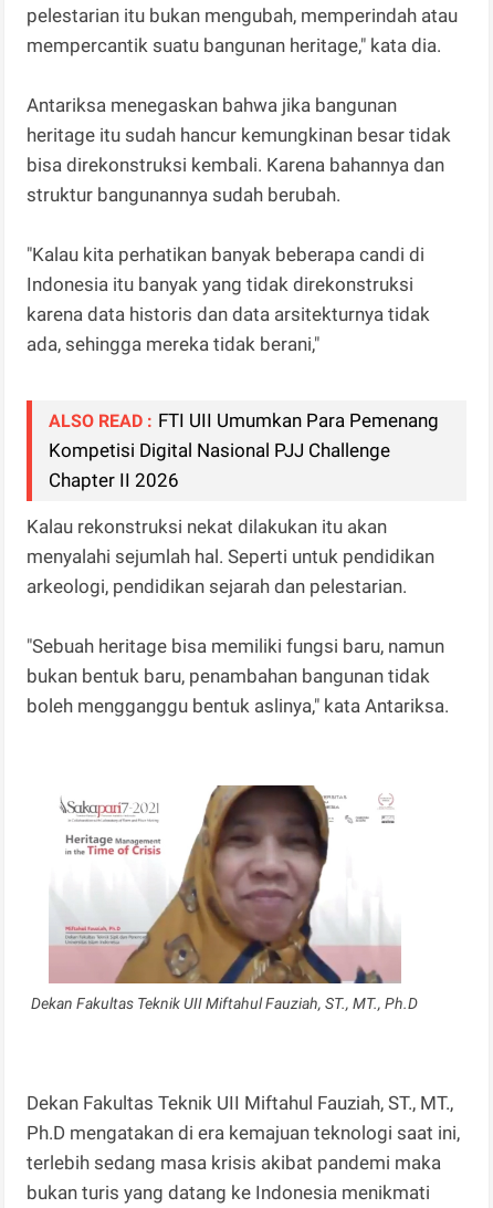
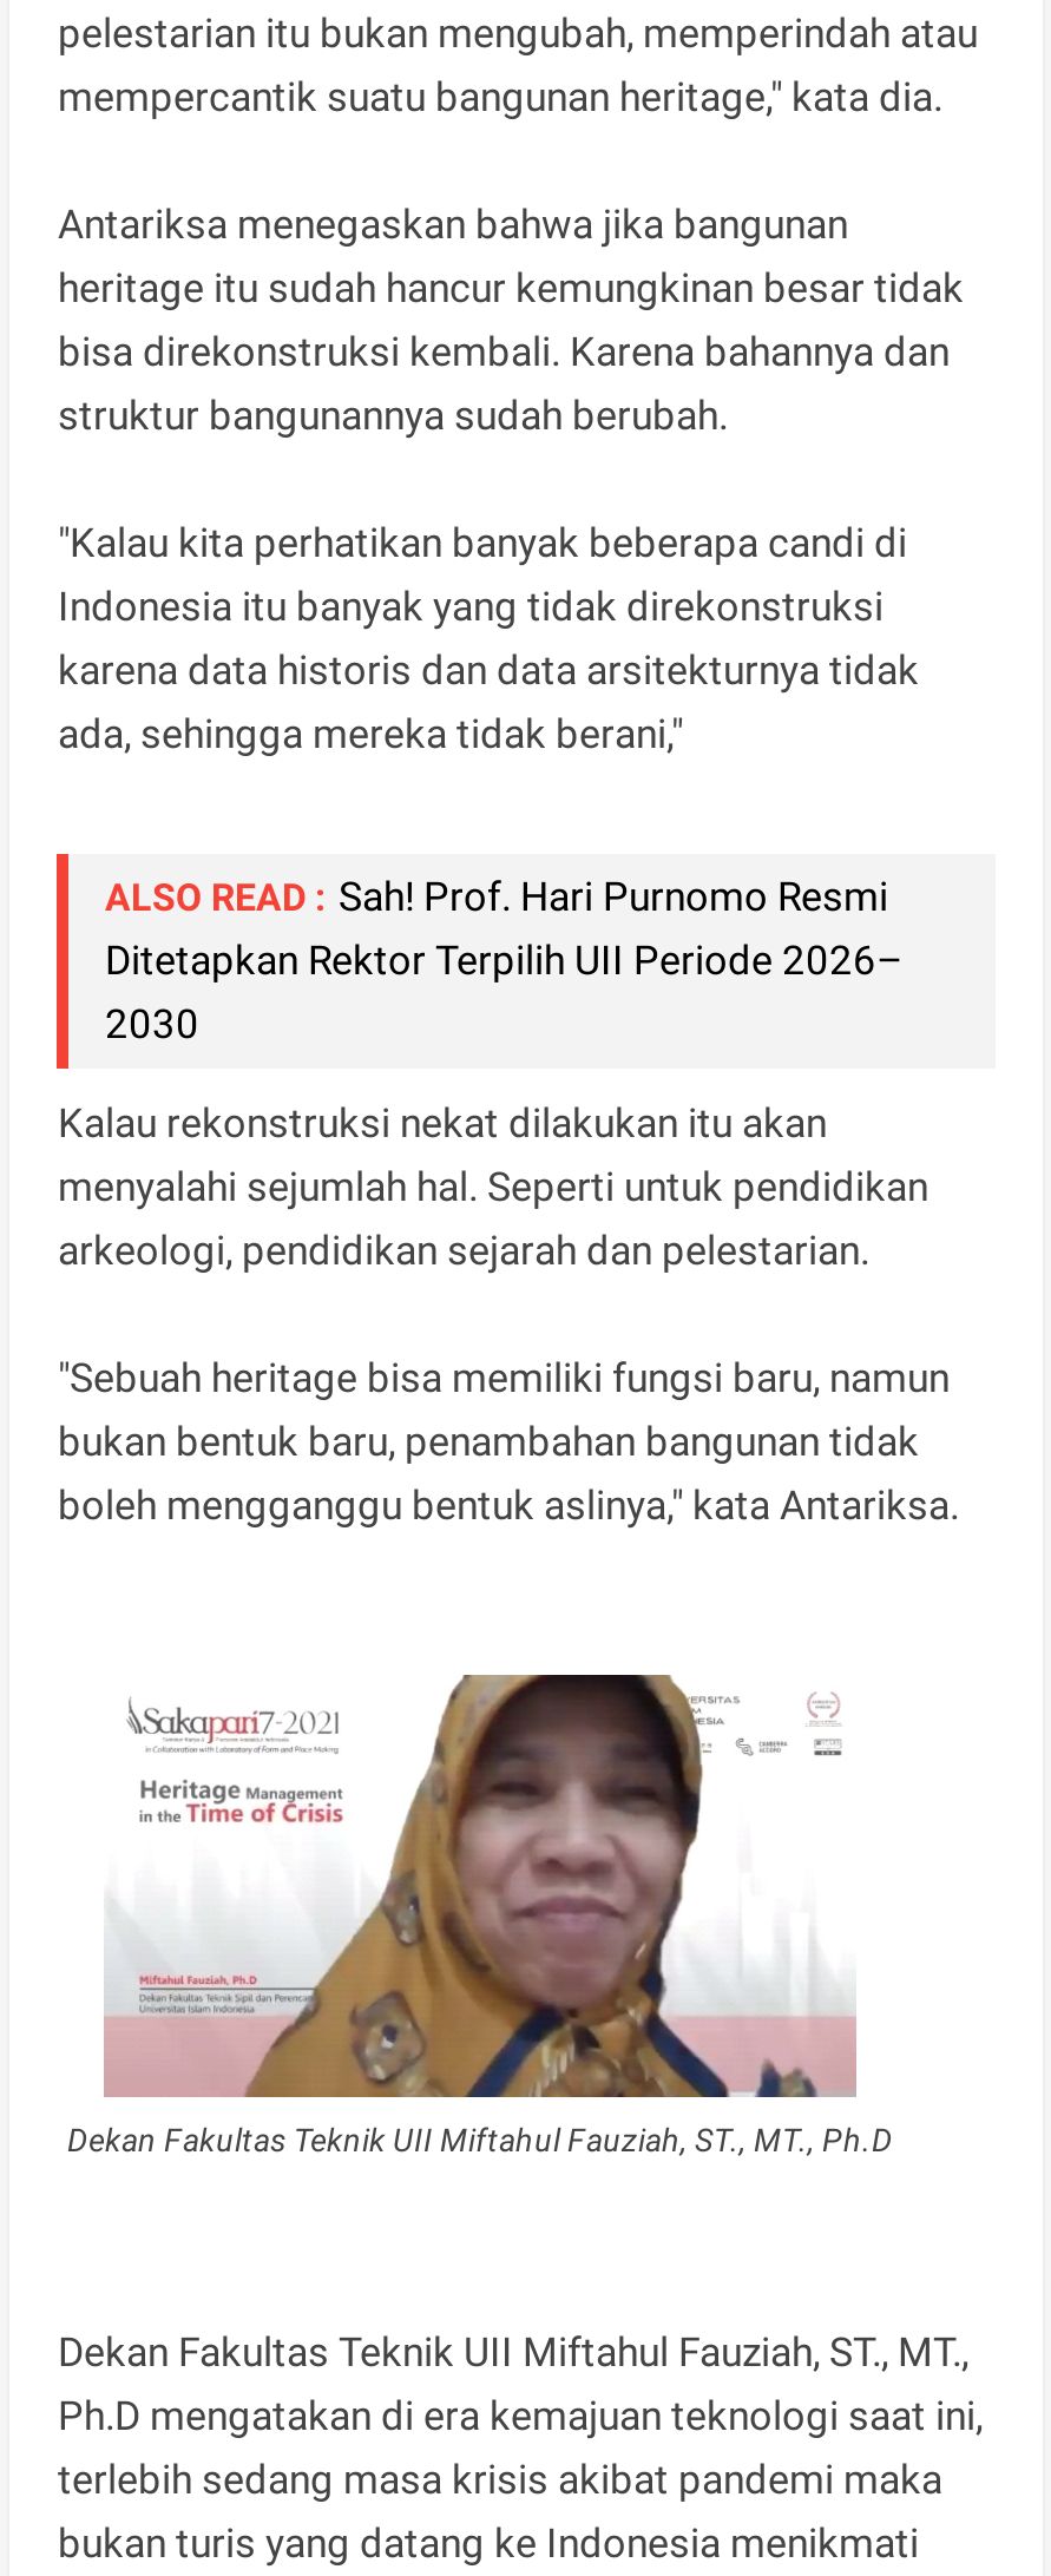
[49,409,439,491] ALSO READ : FTI UII Umumkan Para Pemenang | Kompetisi Digital Nasional PJJ Challenge | Chapter II 2026 -> [105,873,902,1047] ALSO READ : Sah! Prof. Hari Purnomo Resmi | Ditetapkan Rektor Terpilih UII Periode 2026– | 2030

